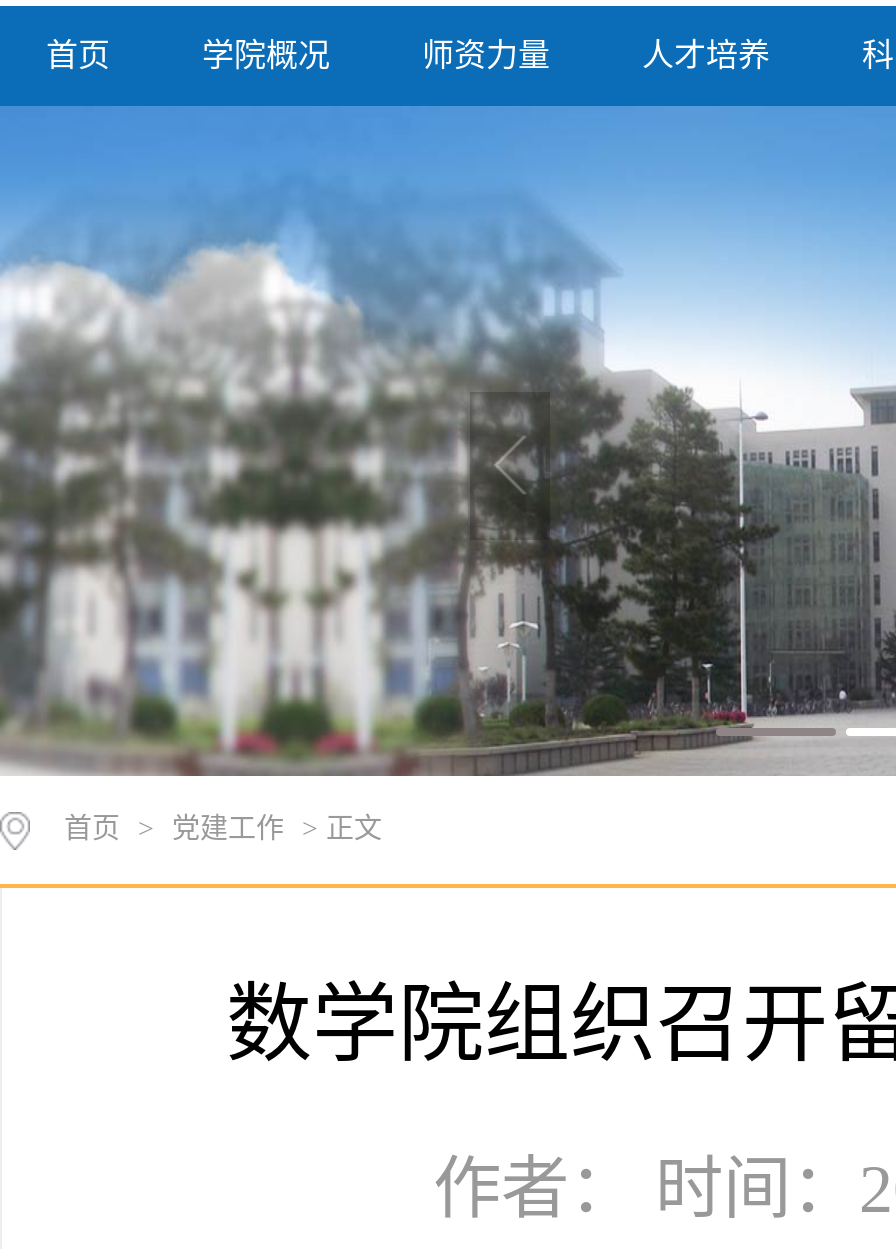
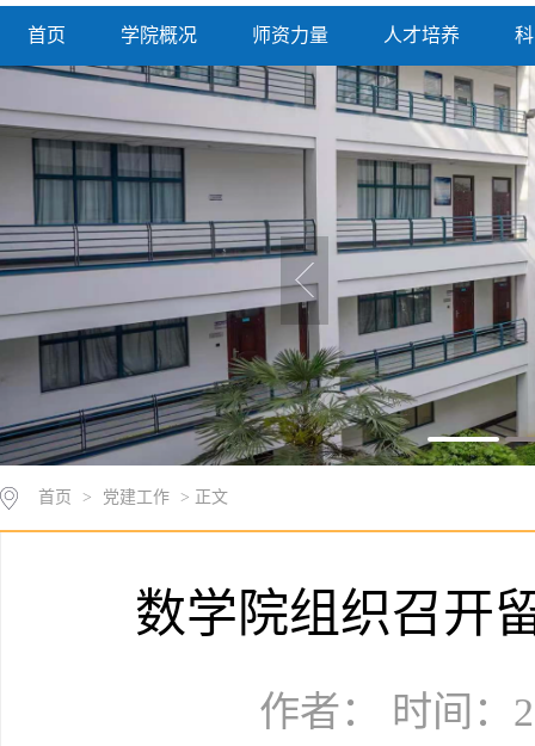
[6,106,890,776] [image] -> [4,64,531,466] [image]

